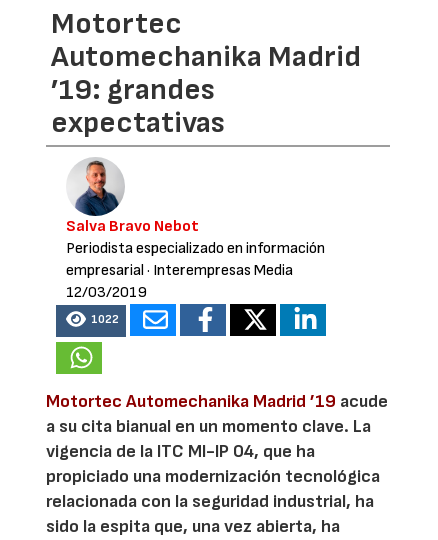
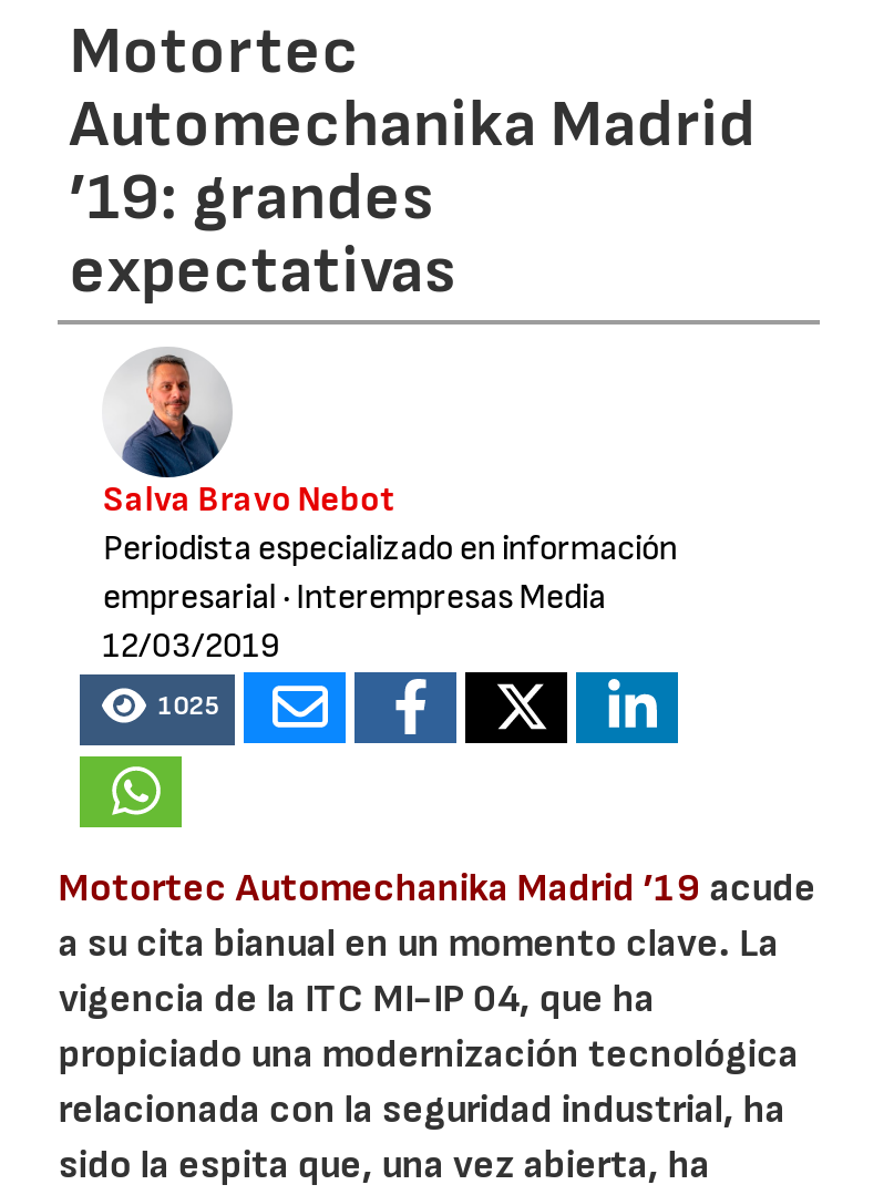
[91,312,119,327] 1022 -> [158,689,220,722] 1025

